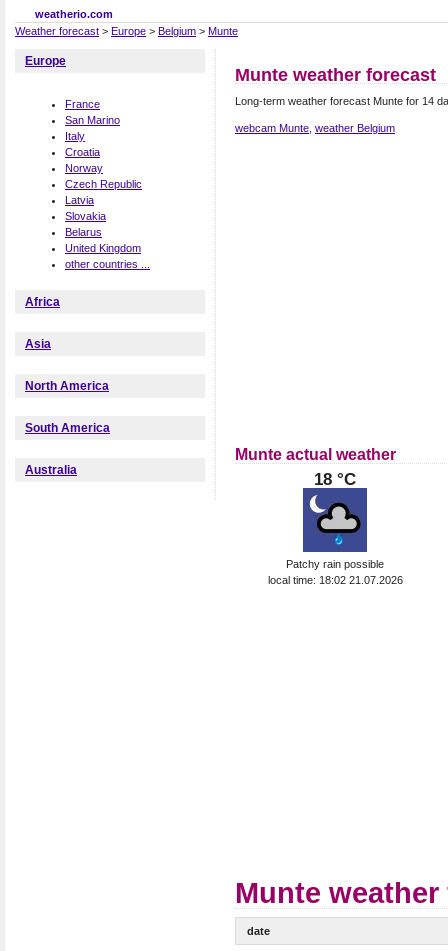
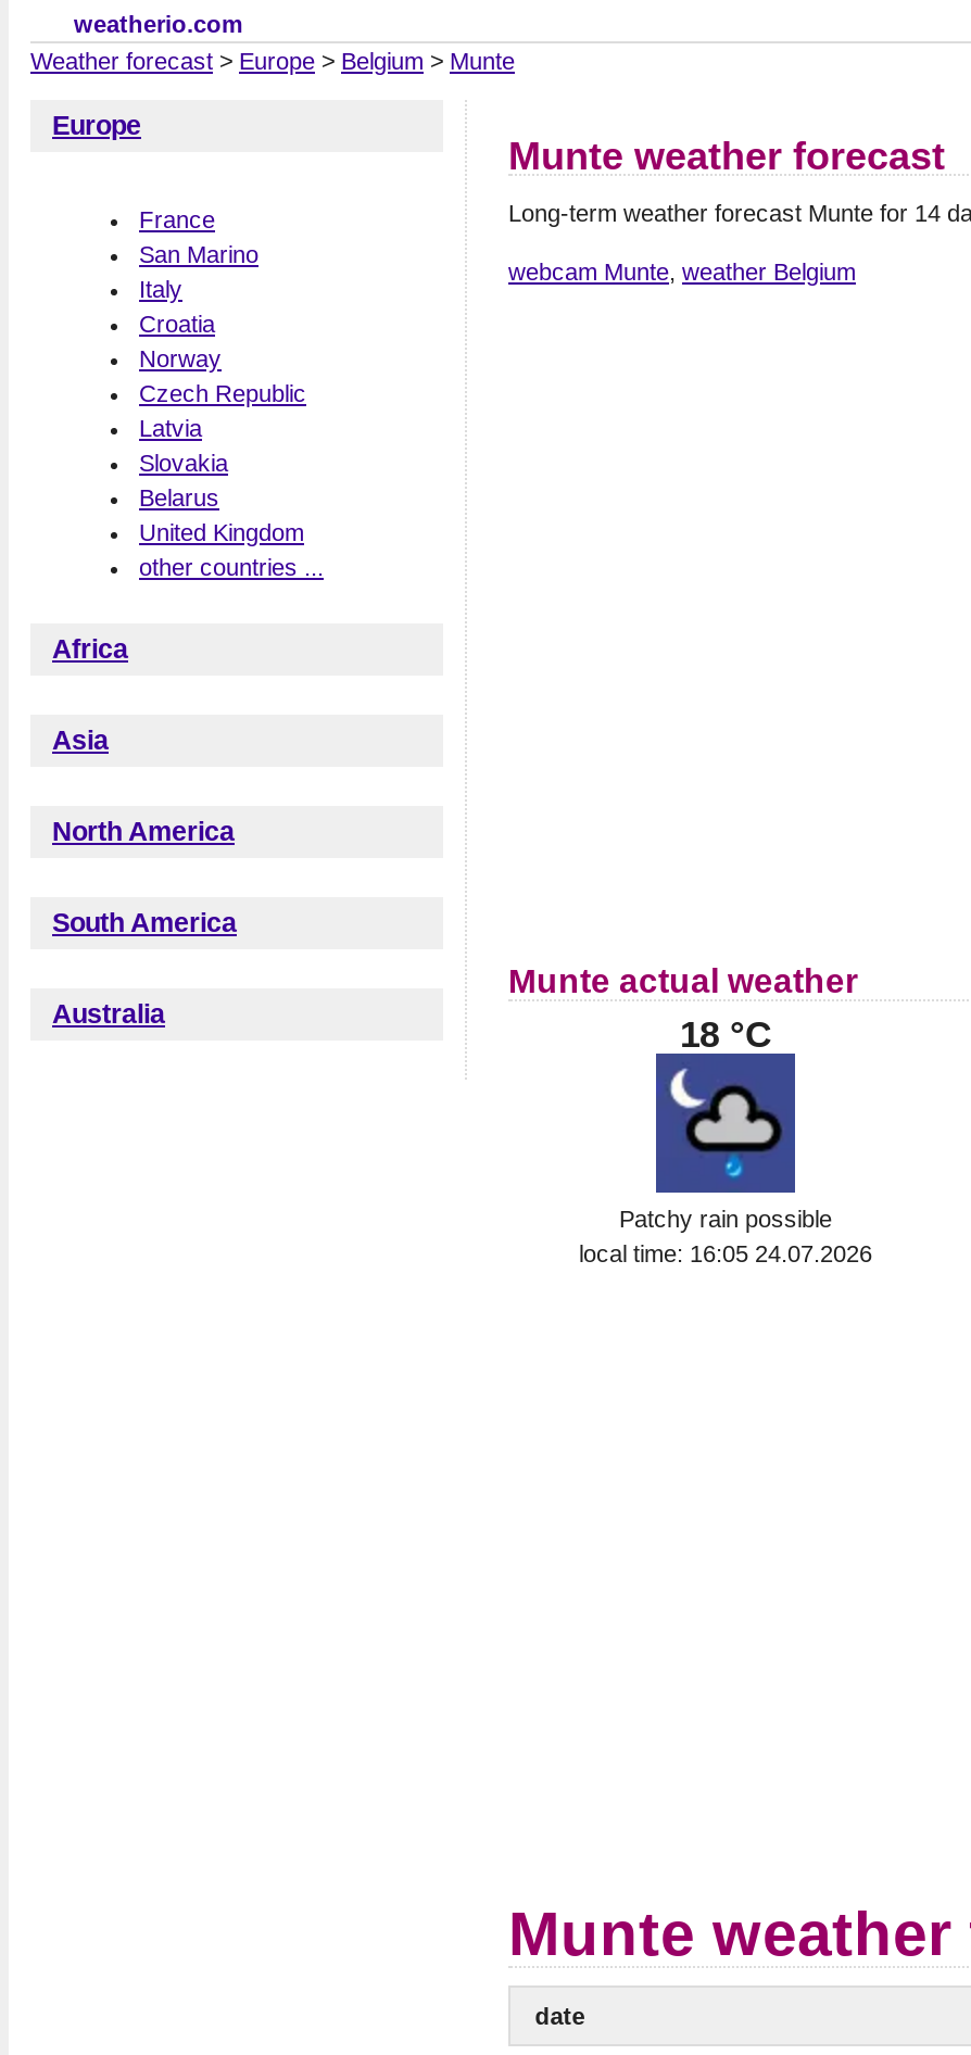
[267,574,402,586] local time: 18:02 21.07.2026 -> [579,1240,872,1266] local time: 16:05 24.07.2026

